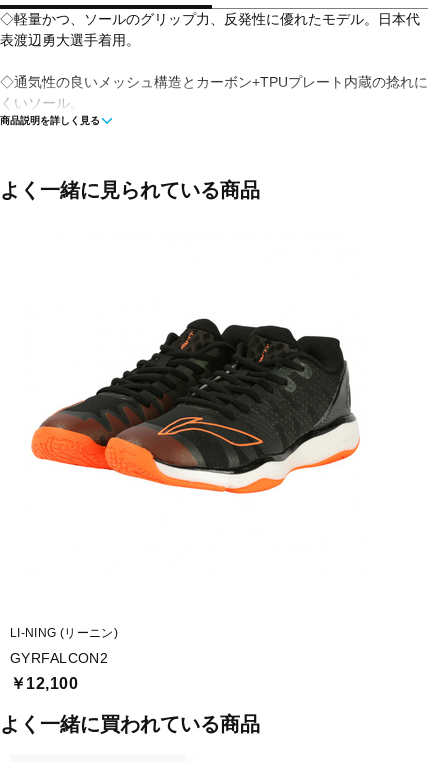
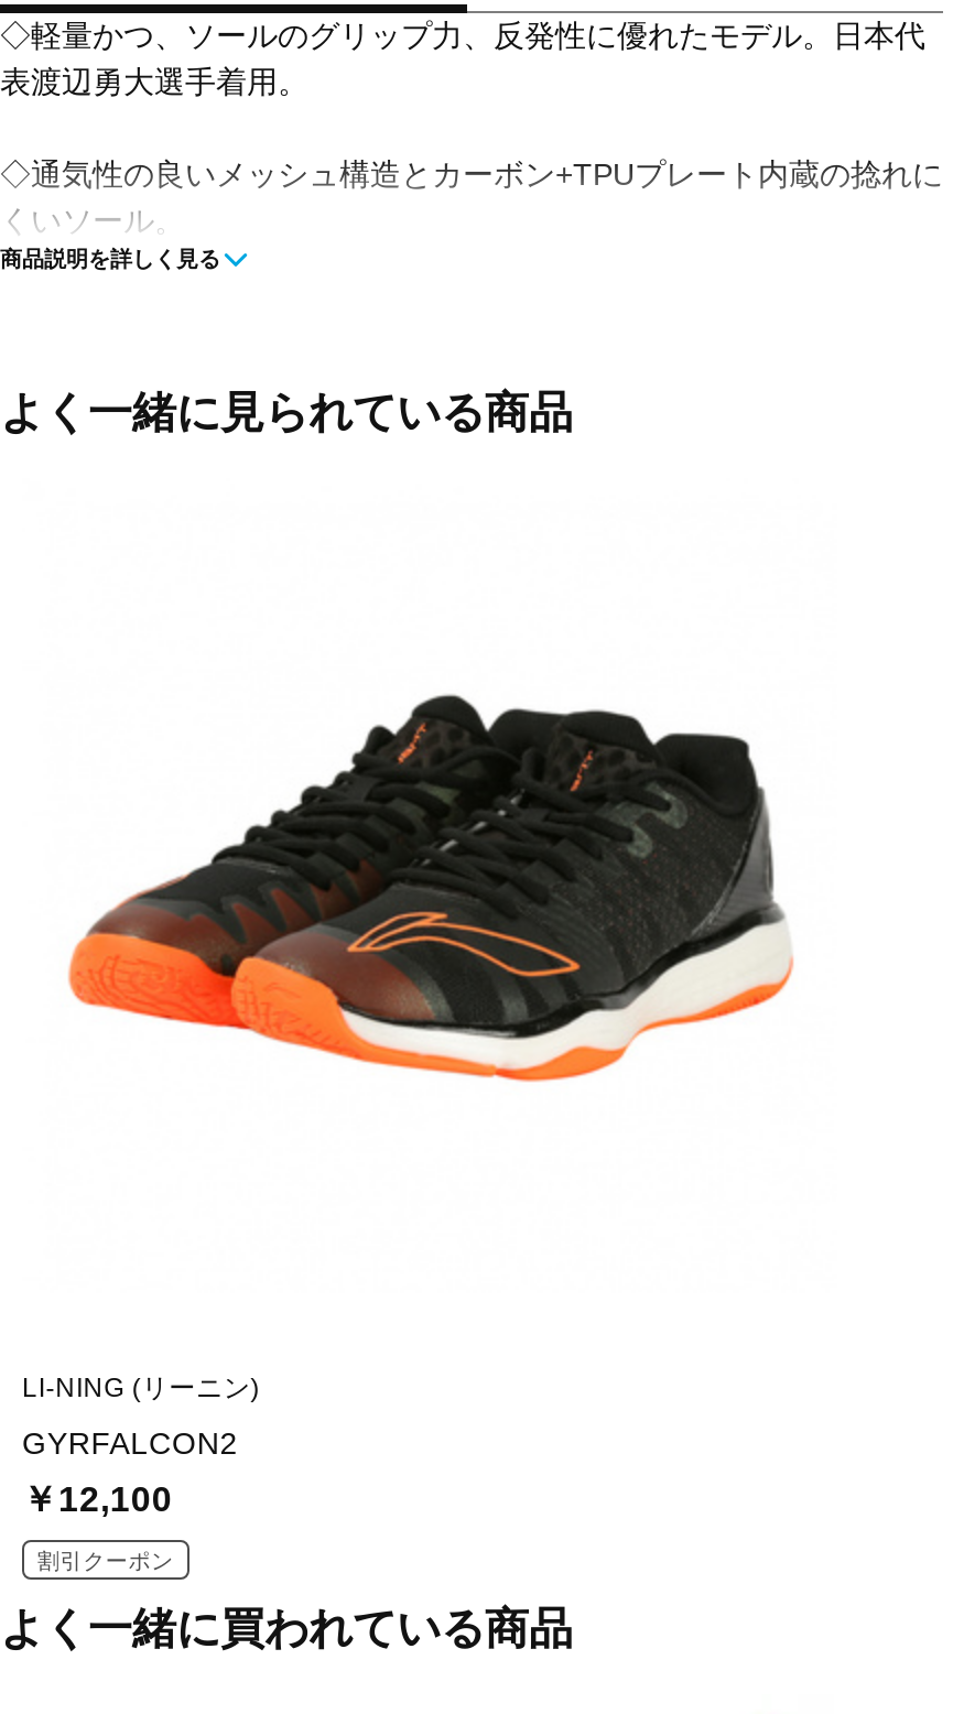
none -> [37,1550,174,1574] 割引クーポン

